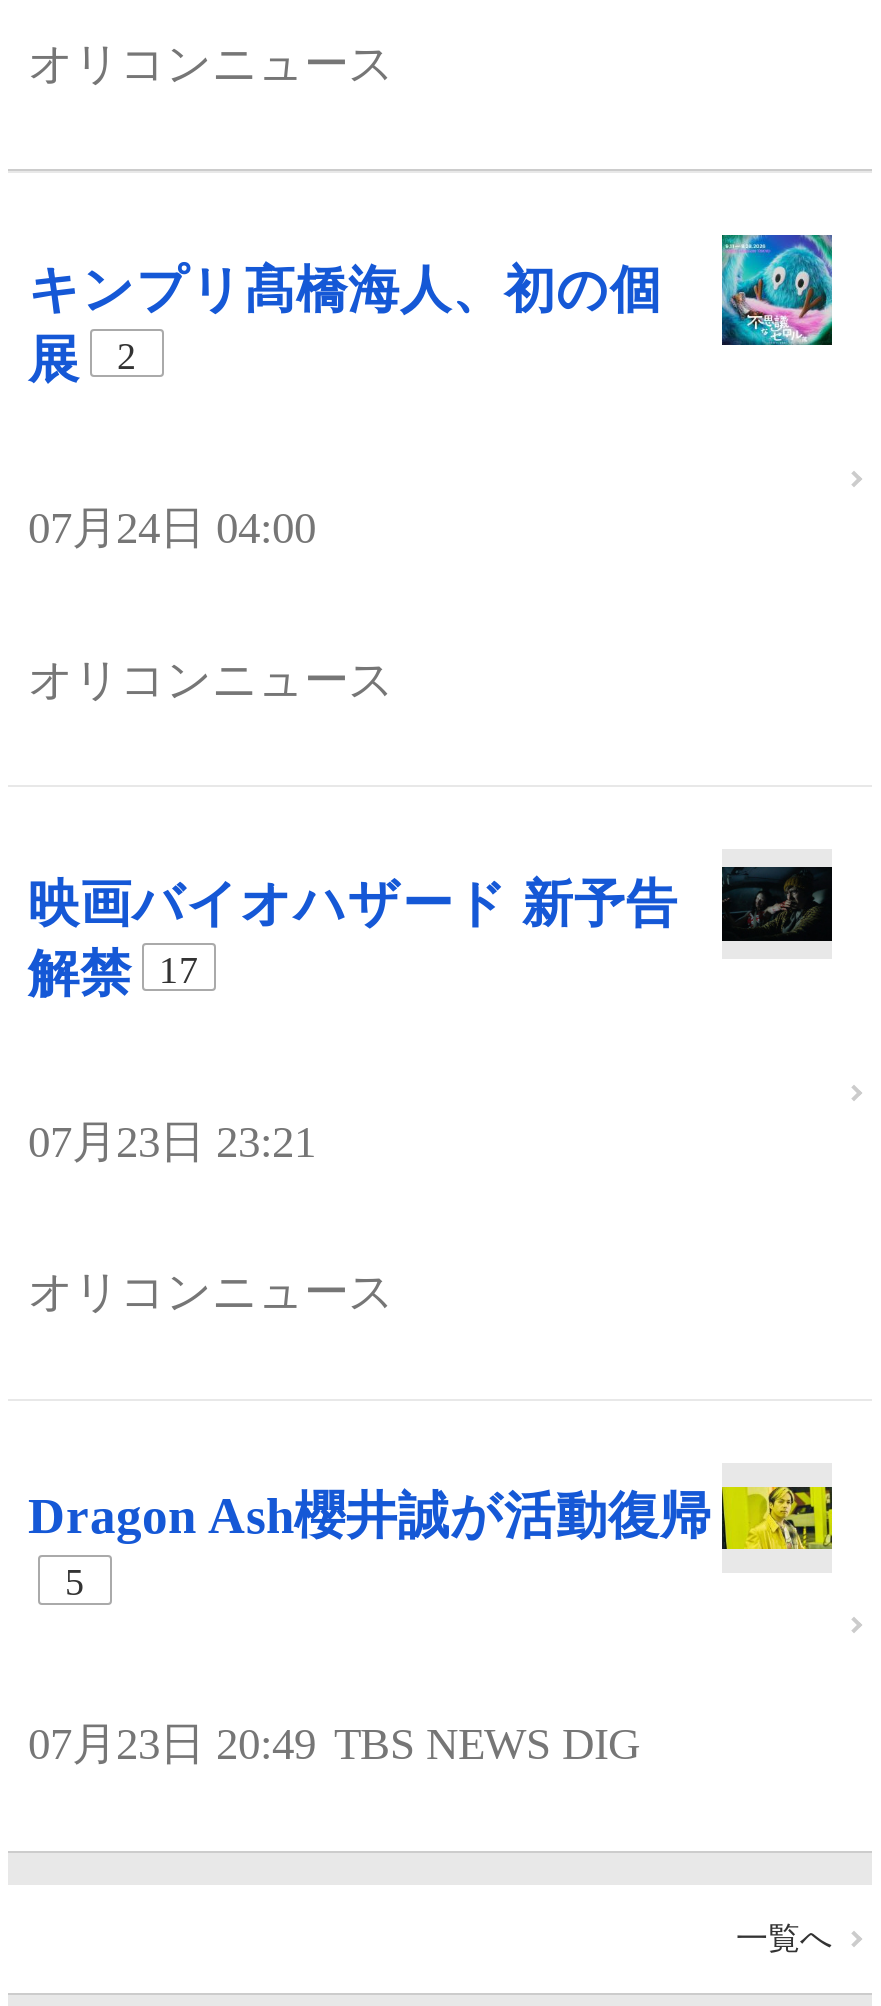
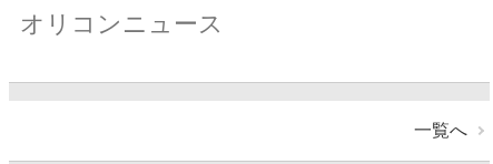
[28,233,834,389] [image] | キンプリ髙橋海人、初の個 | 展 | 2 -> none
[28,503,394,705] 07月24日 04:00 | オリコンニュース -> none
[28,865,834,1003] [image] | 映画バイオハザード 新予告 | 解禁 | 17 -> none
[28,1116,394,1318] 07月23日 23:21 | オリコンニュース -> none
[28,1485,834,1770] [image] | Dragon Ash櫻井誠が活動復帰 | 5 | 07月23日 20:49 TBS NEWS DIG -> none

